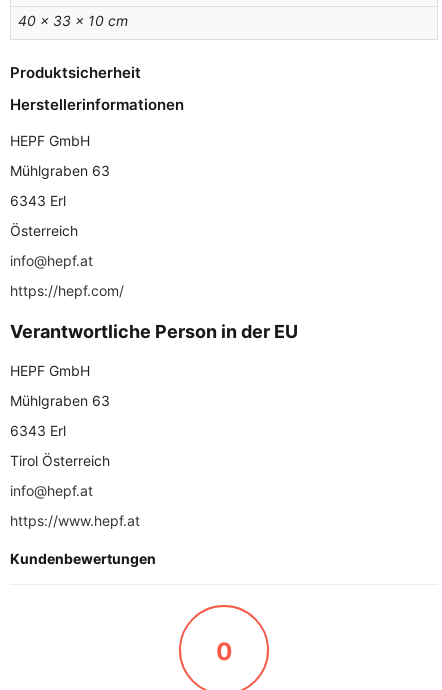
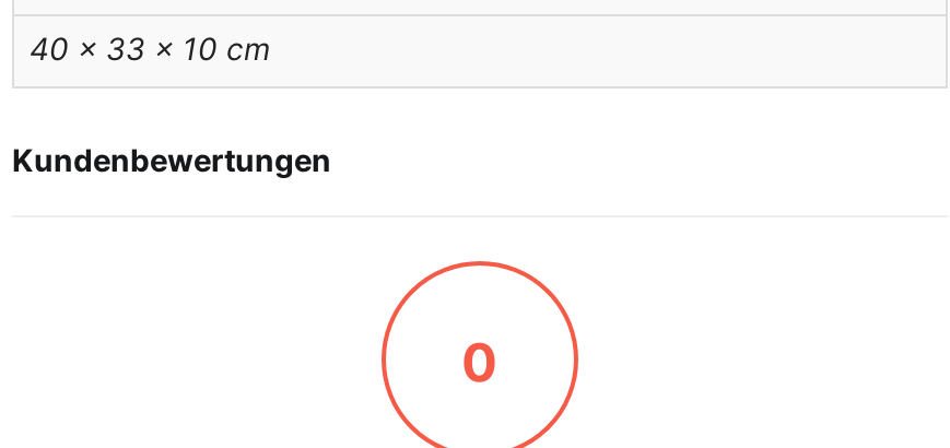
[10,63,298,529] Produktsicherheit | Herstellerinformationen | HEPF GmbH | Mühlgraben 63 | 6343 Erl | Österreich | info@hepf.at | https://hepf.com/ | Verantwortliche Person in der EU | HEPF GmbH | Mühlgraben 63 | 6343 Erl | Tirol Österreich | info@hepf.at | https://www.hepf.at -> none

